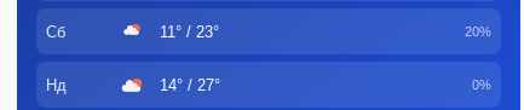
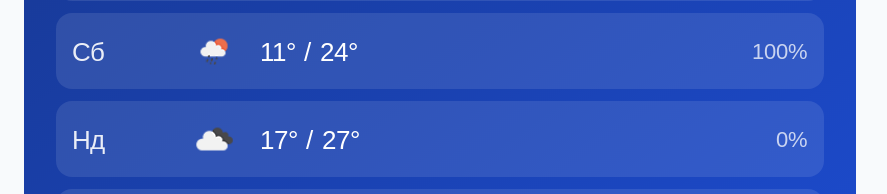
[160,22,219,40] 11° / 23° -> [260,37,358,67] 11° / 24°
[465,24,491,39] 20% -> [752,40,808,64] 100%
[160,76,220,94] 14° / 27° -> [260,125,360,155] 17° / 27°

